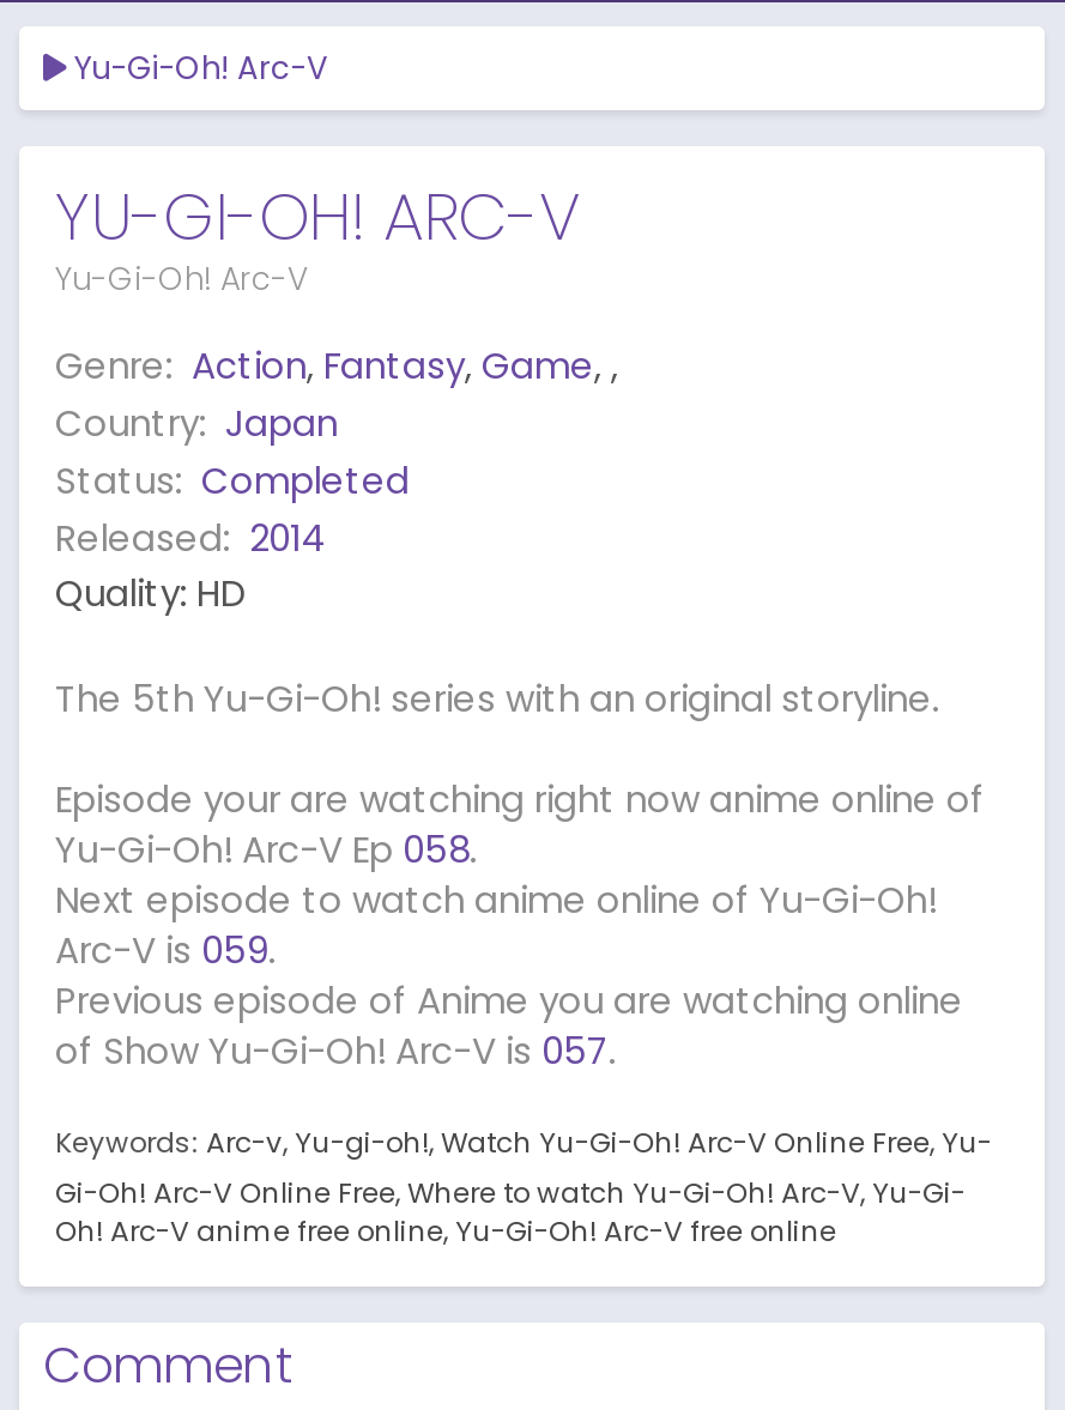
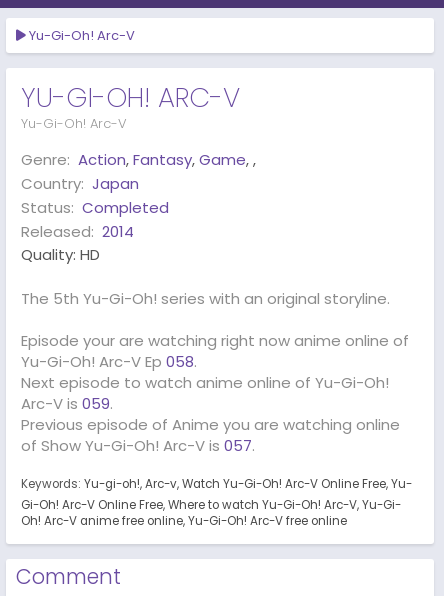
[55,1124,992,1162] Keywords: Arc-v Yu-gi-oh! Watch Yu-Gi-Oh! Arc-V Online Free Yu- -> [21,476,412,492] Keywords: Yu-gi-oh! Arc-v Watch Yu-Gi-Oh! Arc-V Online Free Yu-

